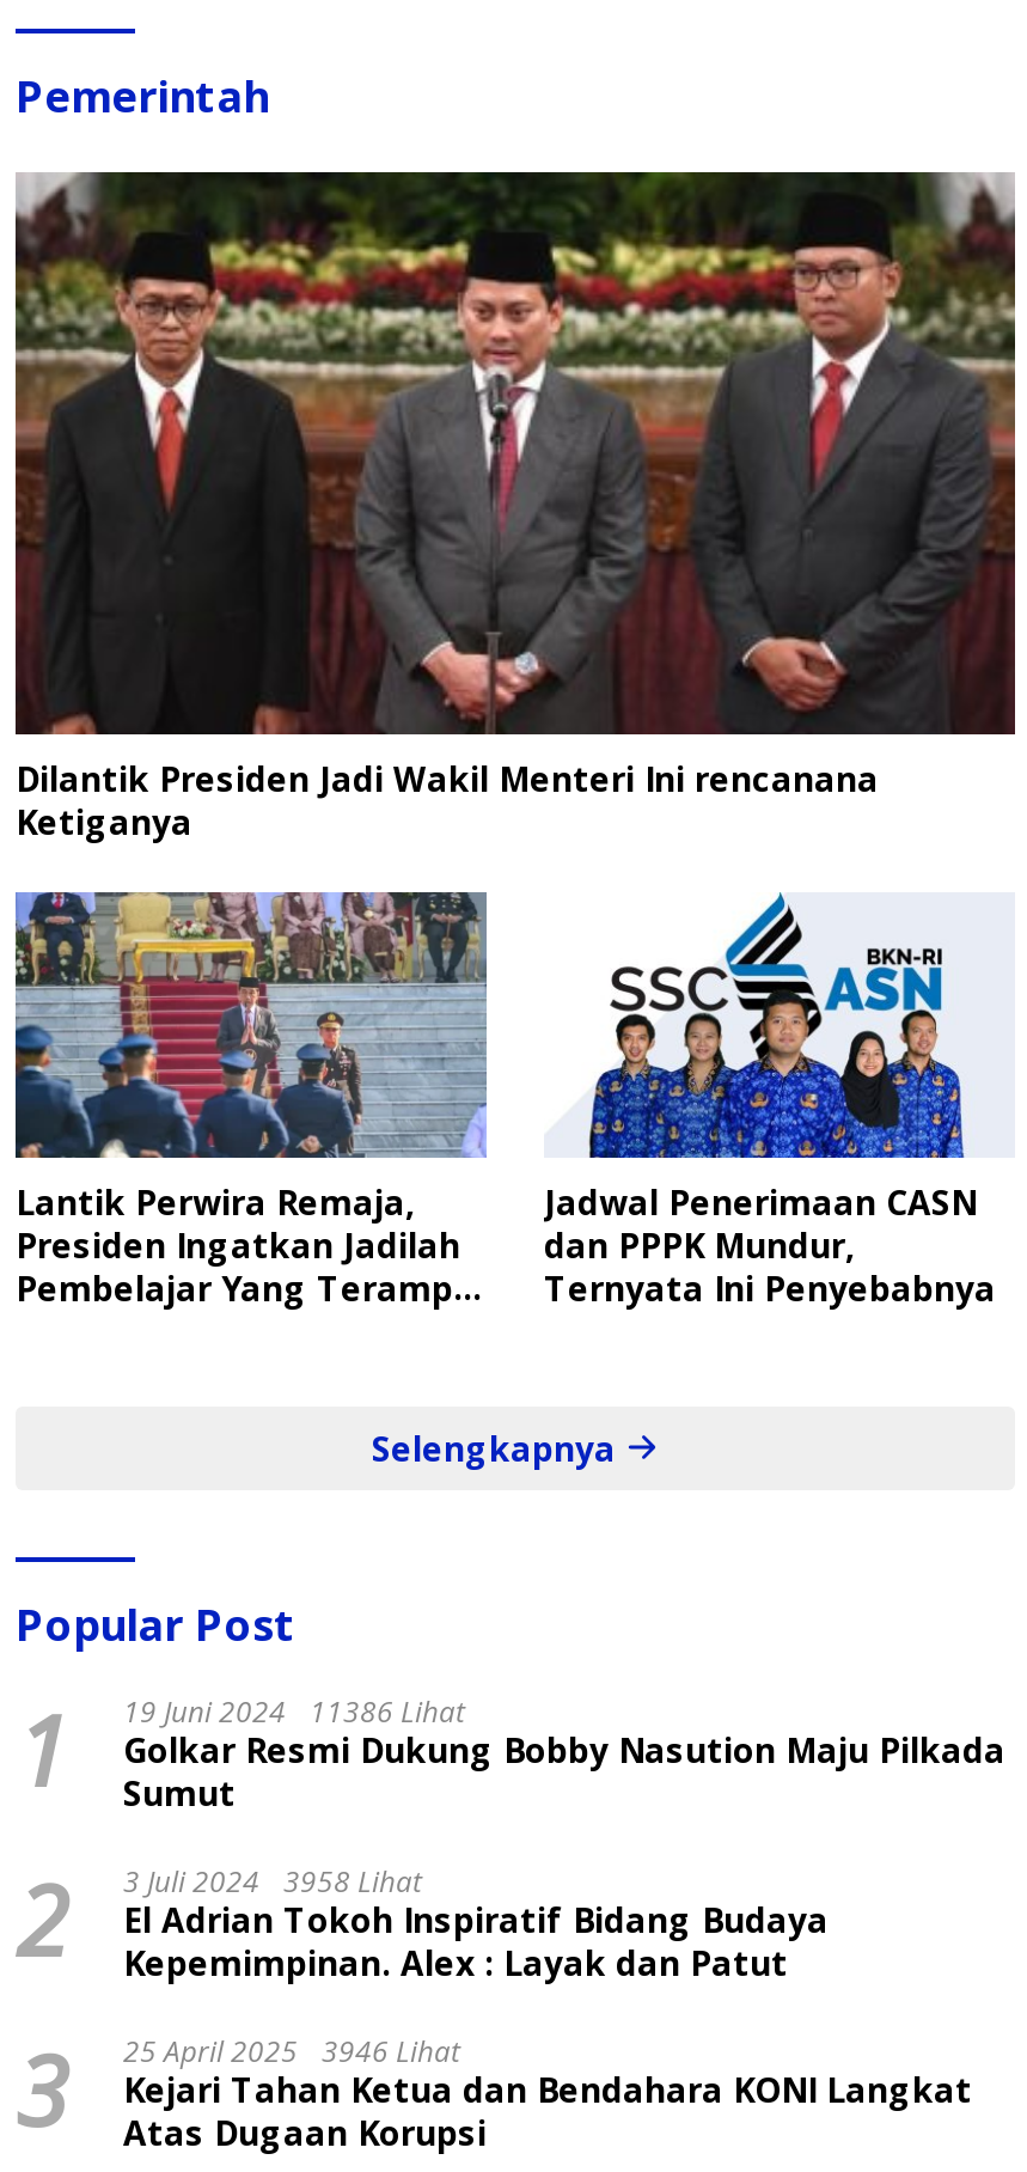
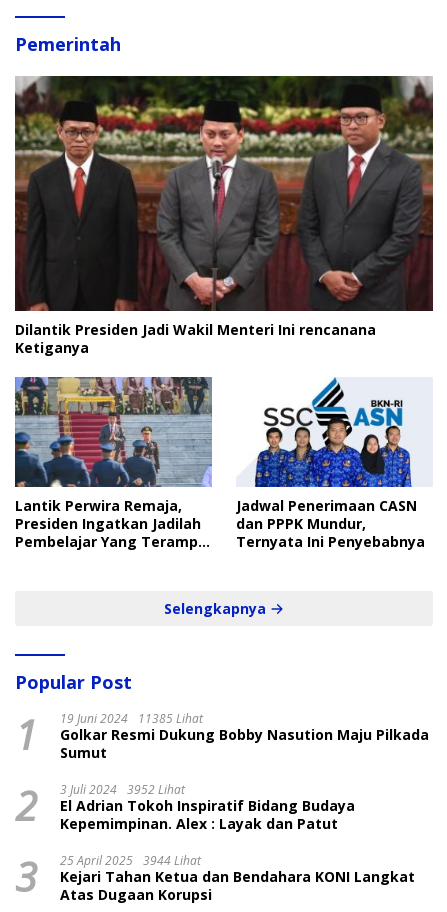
[16,1684,1005,1815] 1 19 Juni 2024 11386 Lihat Golkar Resmi Dukung Bobby Nasution Maju Pilkada Sumut -> [15,707,429,762] 1 19 Juni 2024 11385 Lihat Golkar Resmi Dukung Bobby Nasution Maju Pilkada Sumut
[16,1853,829,1985] 2 3 Juli 2024 3958 Lihat El Adrian Tokoh Inspiratif Bidang Budaya Kepemimpinan. Alex : Layak dan Patut -> [15,778,355,833] 2 3 Juli 2024 3952 Lihat El Adrian Tokoh Inspiratif Bidang Budaya Kepemimpinan. Alex : Layak dan Patut
[16,2023,972,2155] 3 25 April 2025 3946 Lihat Kejari Tahan Ketua dan Bendahara KONI Langkat Atas Dugaan Korupsi -> [15,849,415,904] 3 25 April 2025 3944 Lihat Kejari Tahan Ketua dan Bendahara KONI Langkat Atas Dugaan Korupsi

